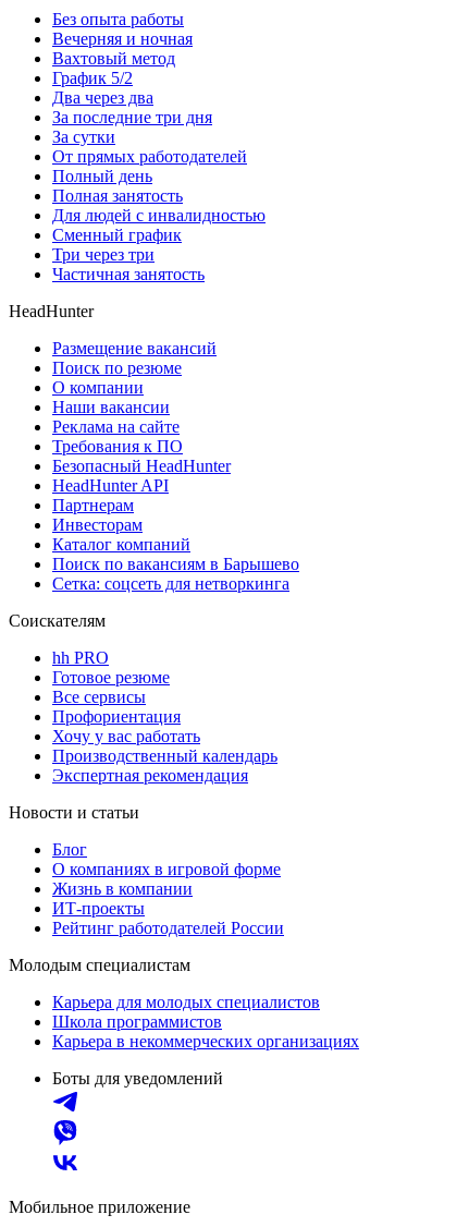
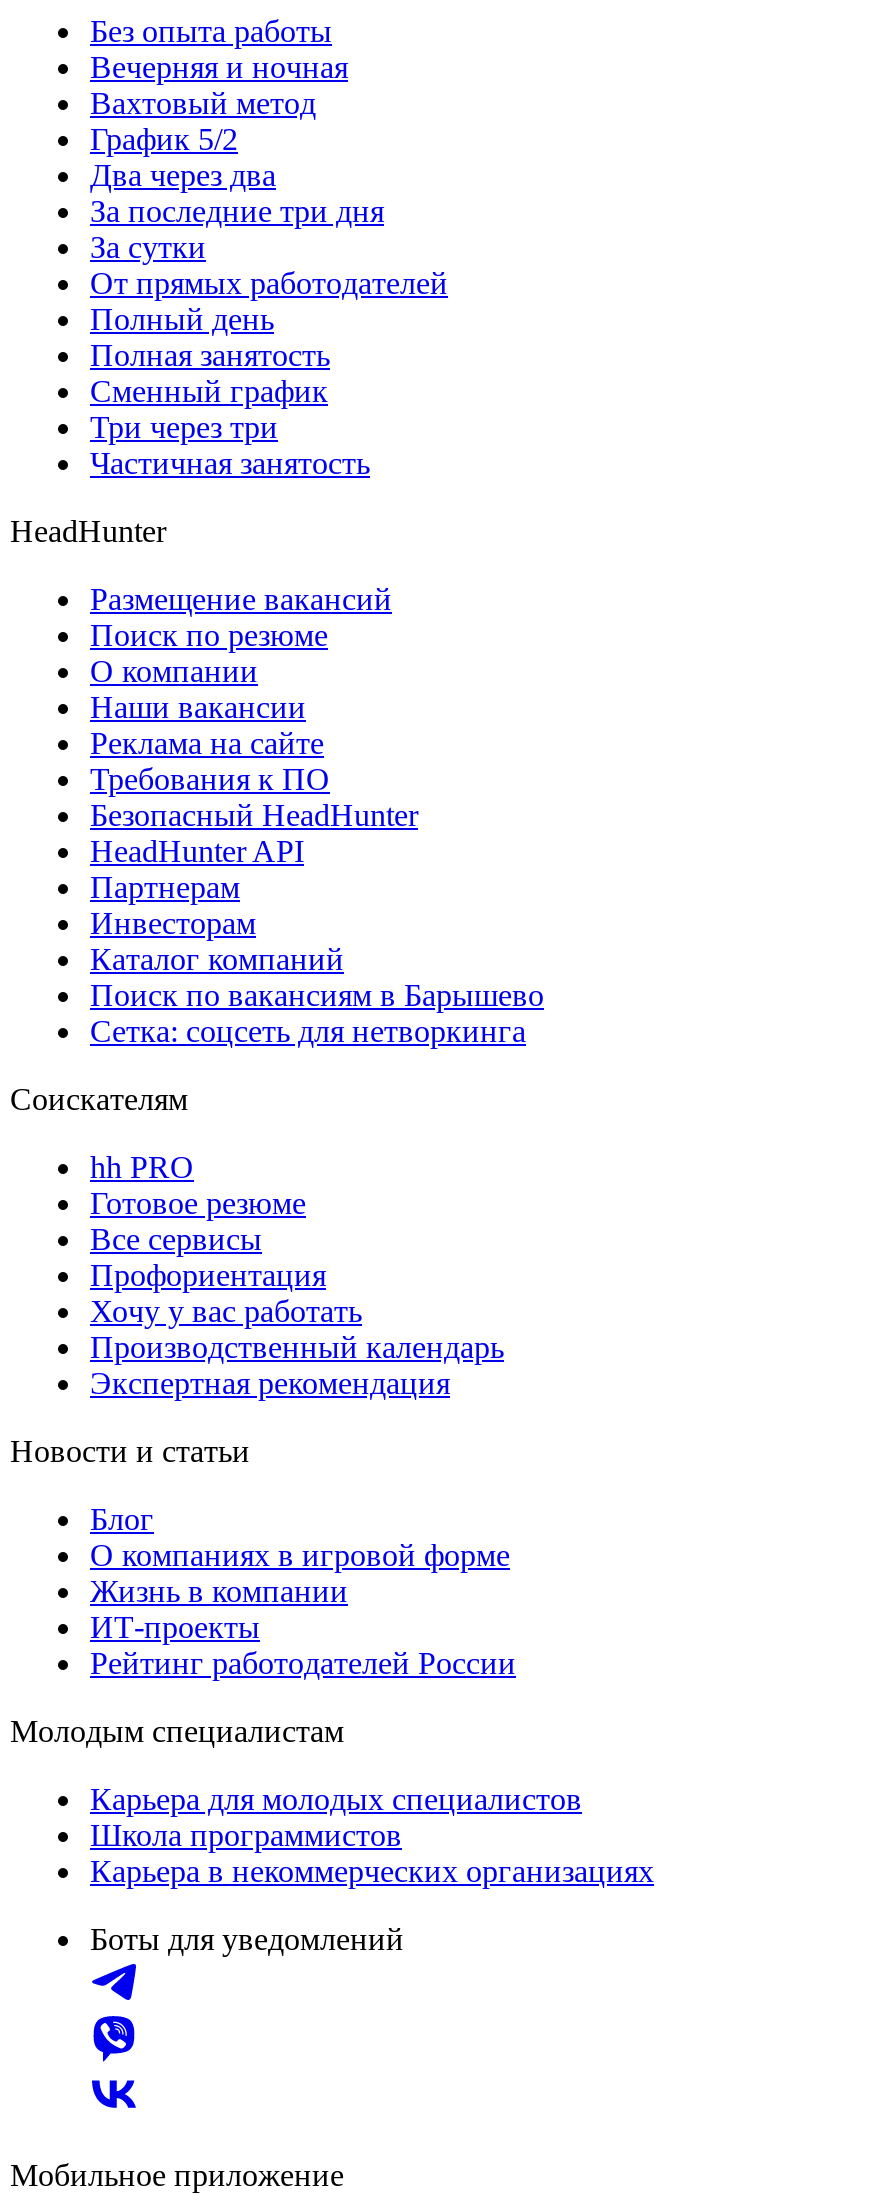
[52,206,266,224] Для людей с инвалидностью -> none

